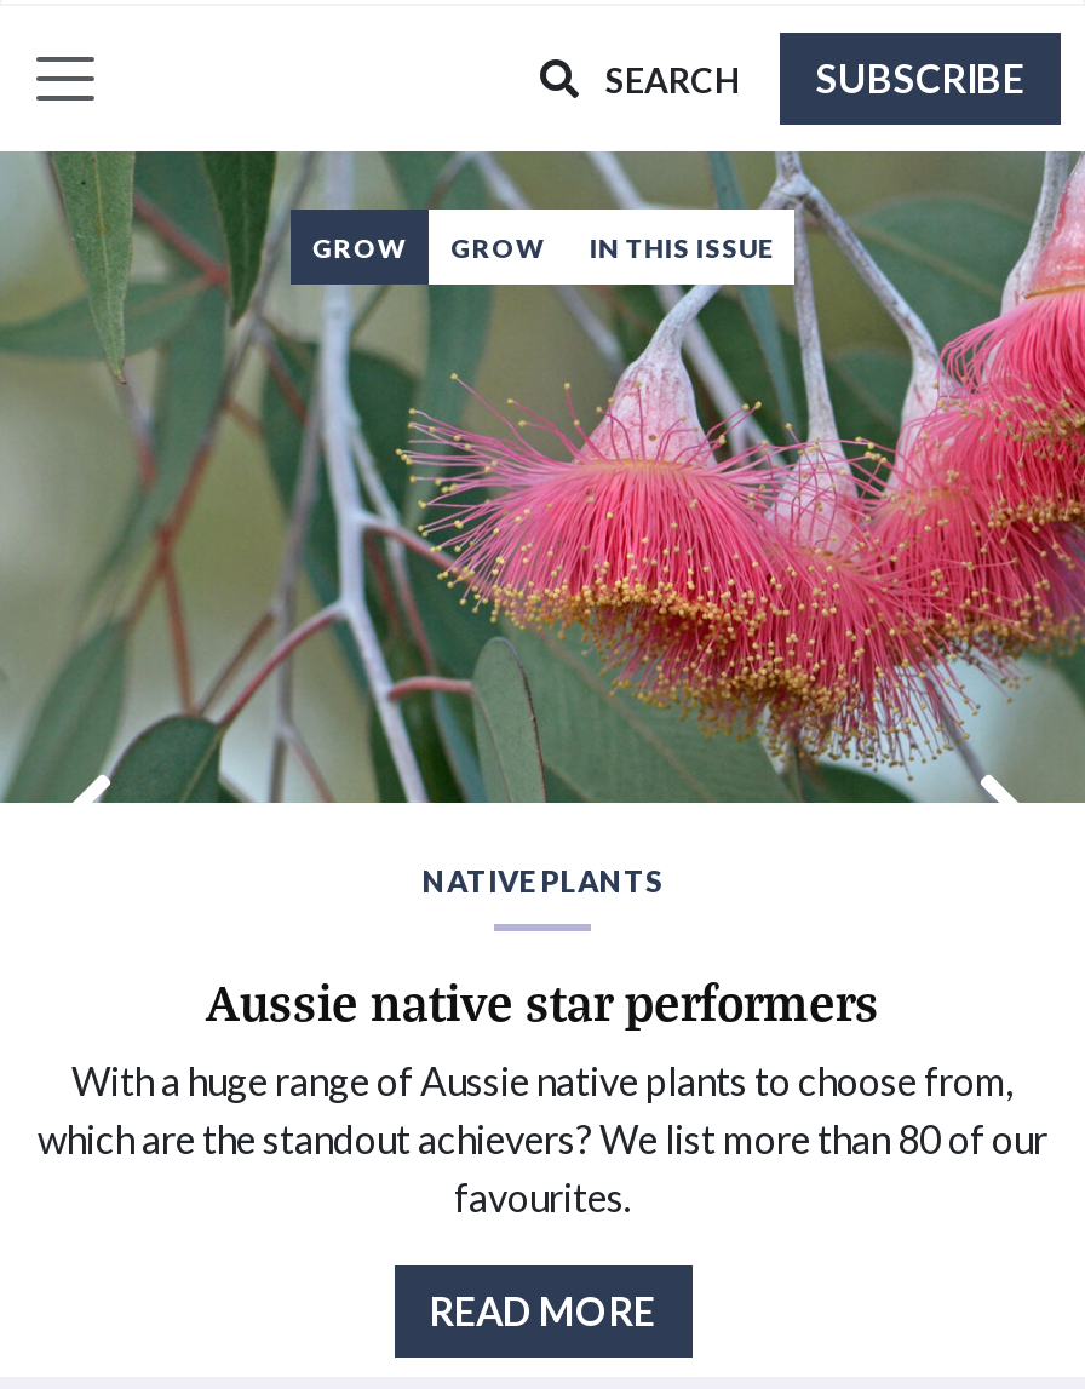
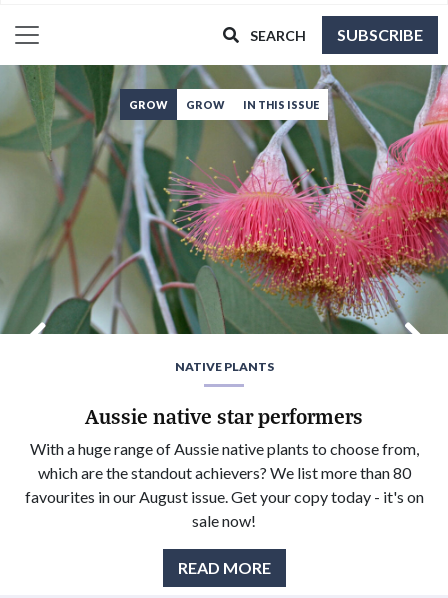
[38,1114,1047,1218] which are the standout achievers? We list more than 80 of our | favourites. -> [24,462,423,529] which are the standout achievers? We list more than 80 | favourites in our August issue. Get your copy today - it's on | sale now!

